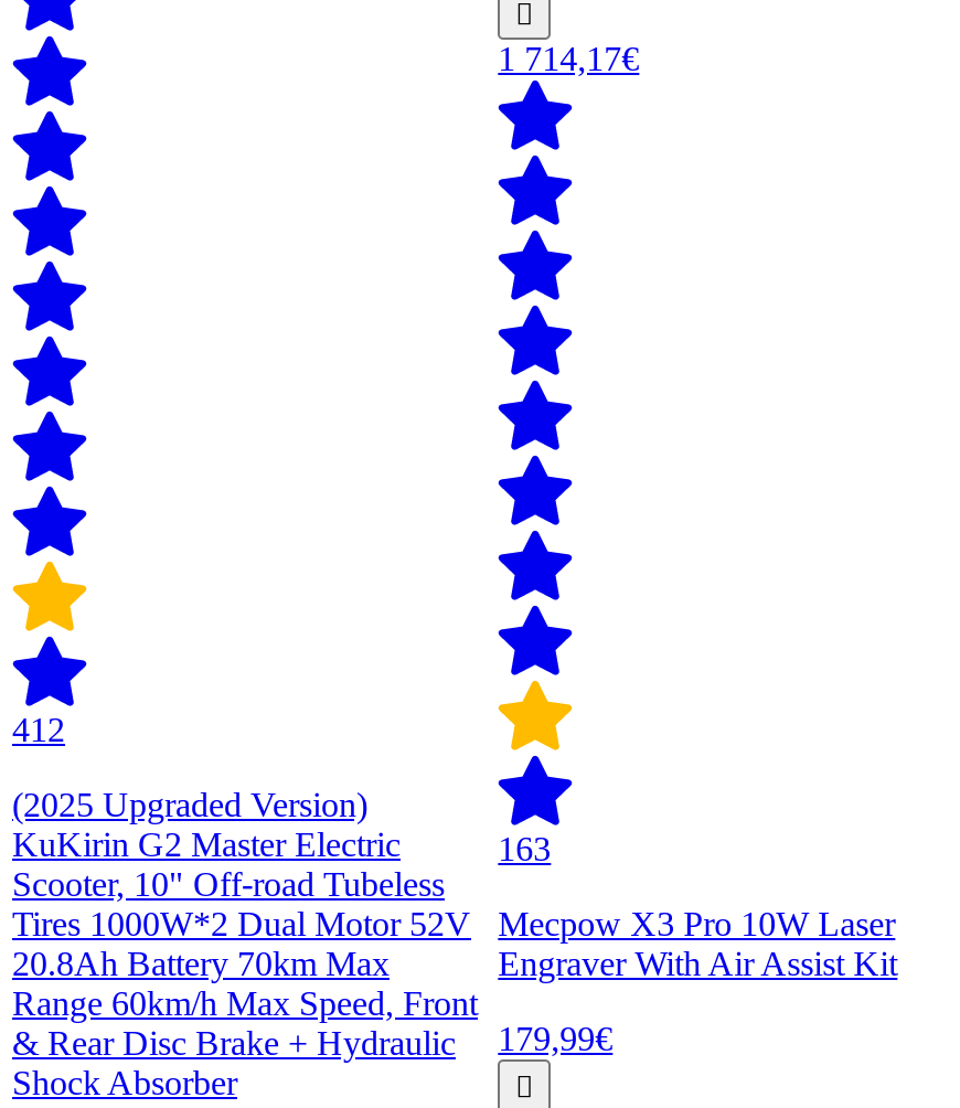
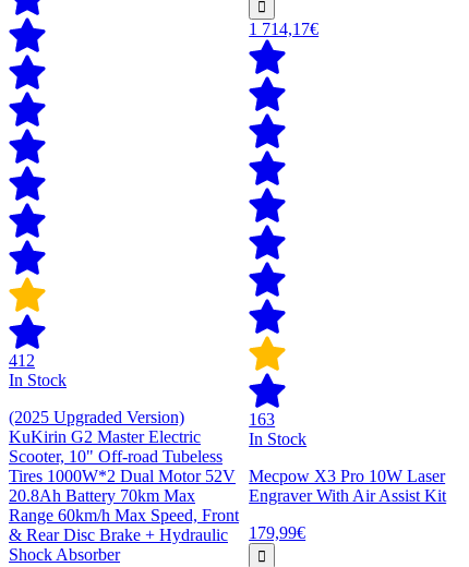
none -> [9,371,67,389] In Stock
none -> [249,430,307,448] In Stock

